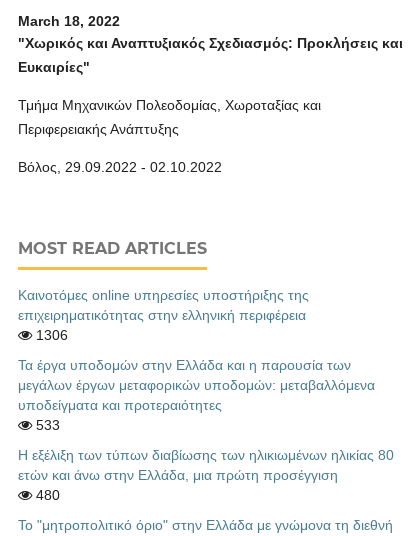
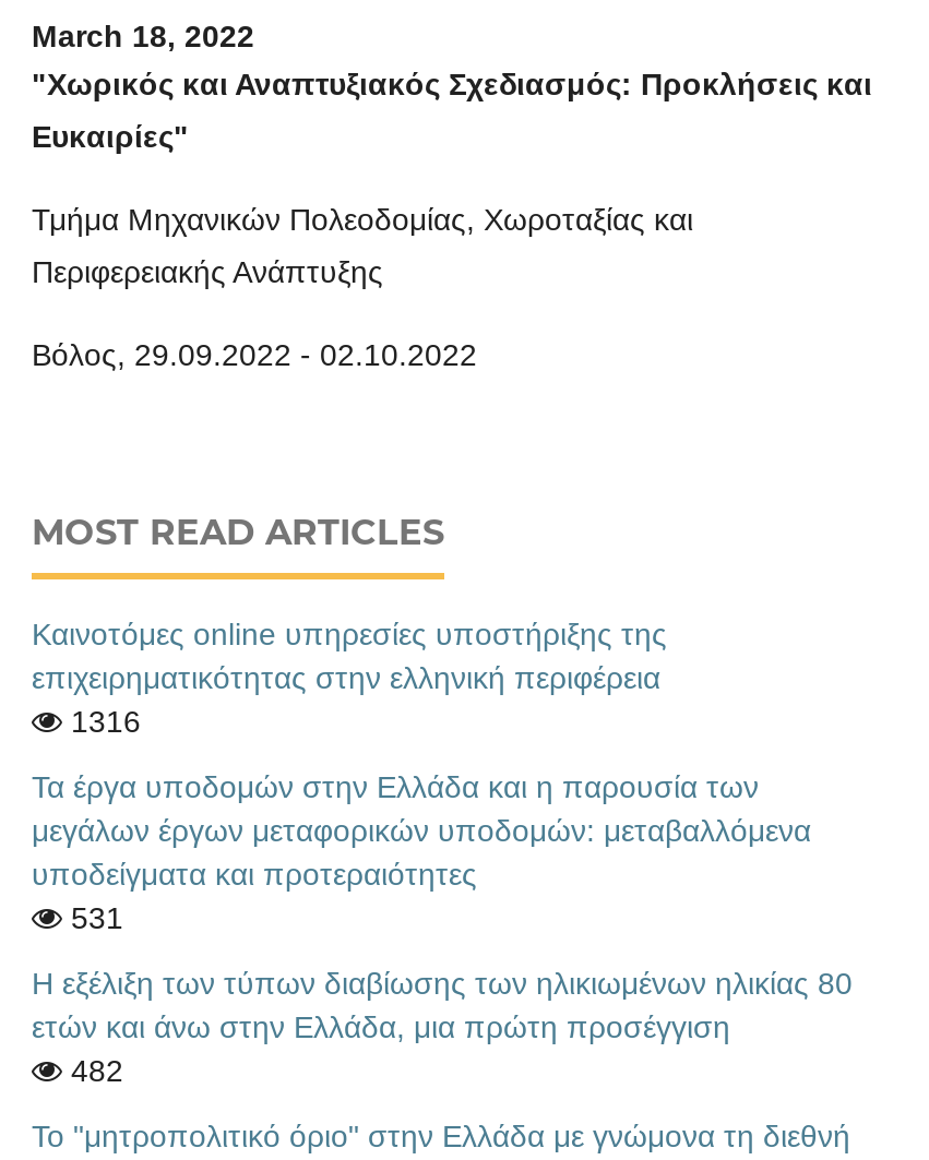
[32,327,68,343] 1306 -> [62,704,141,739] 1316
[32,417,60,433] 533 -> [62,900,123,935] 531
[32,487,60,503] 480 -> [62,1053,123,1088] 482

